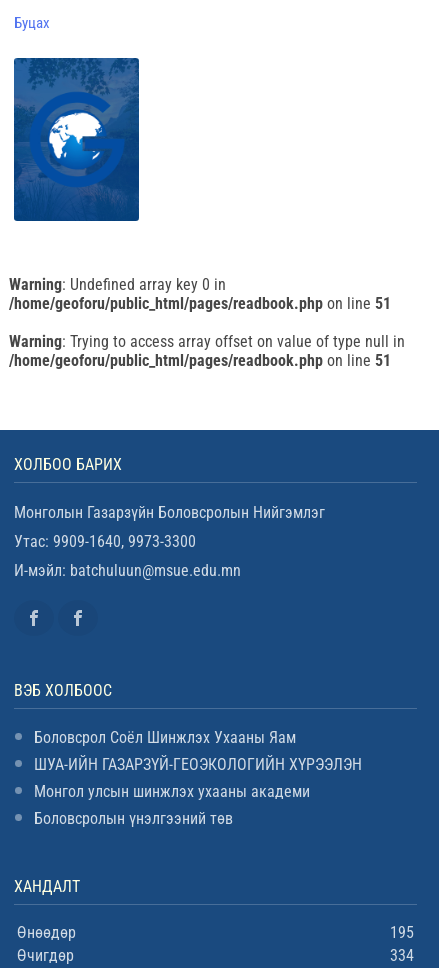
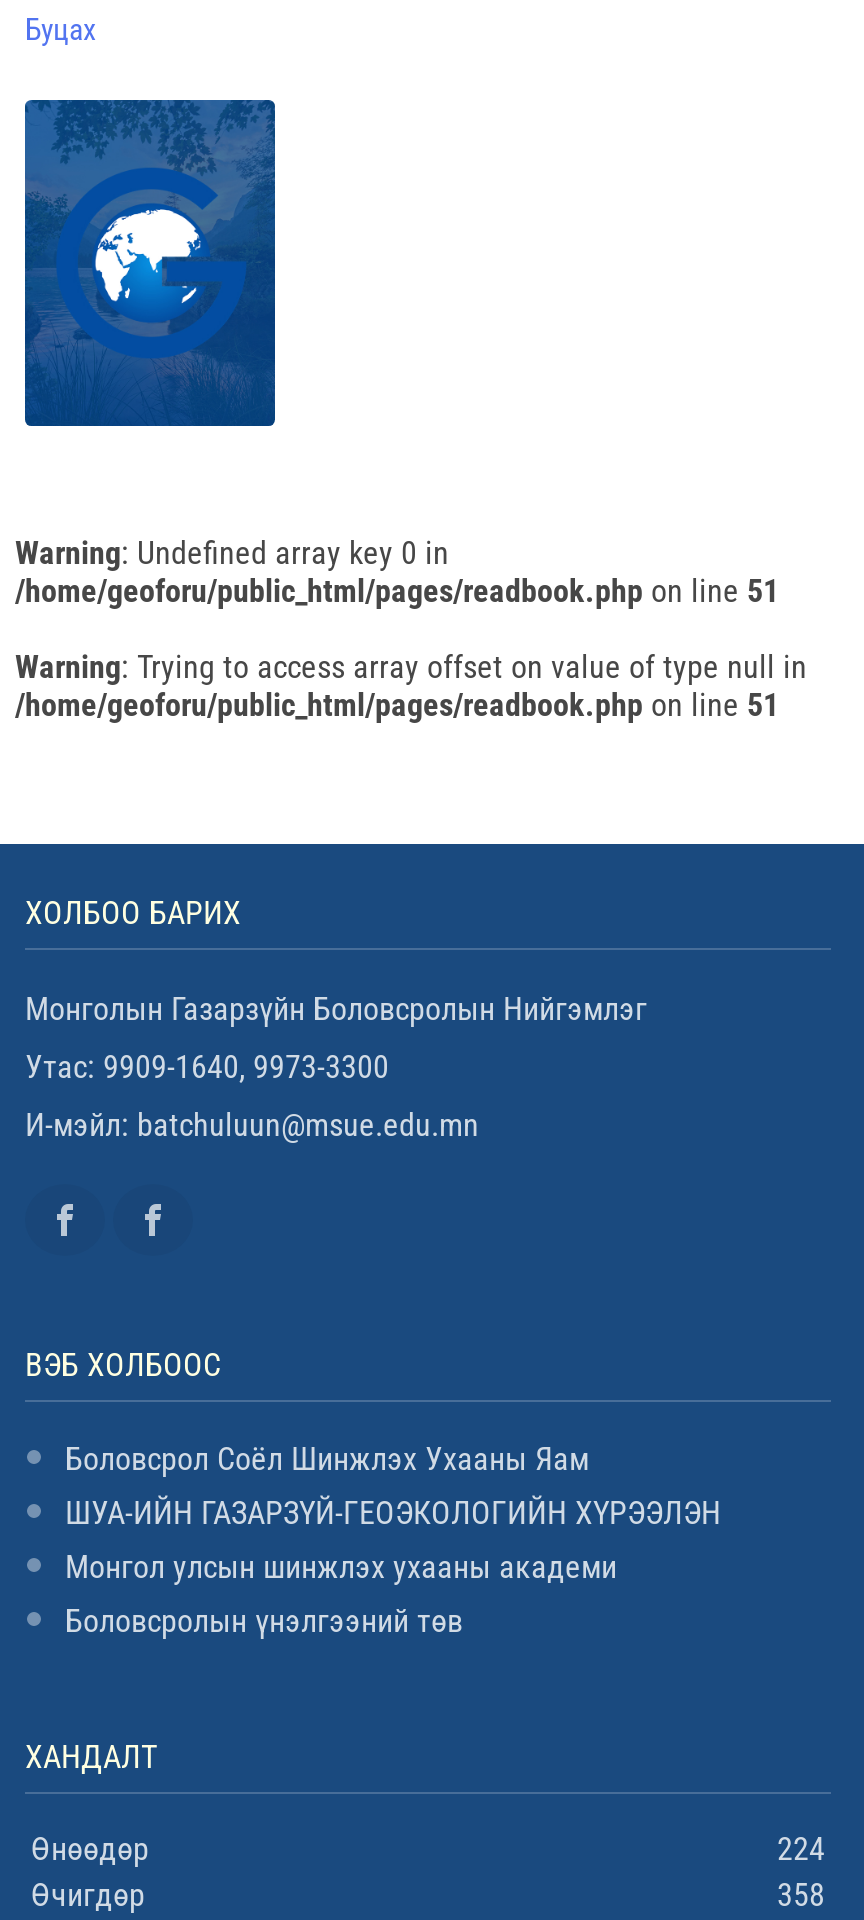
[390,923,414,942] 195 -> [777,1830,825,1868] 224
[390,946,414,965] 334 -> [777,1876,825,1914] 358

